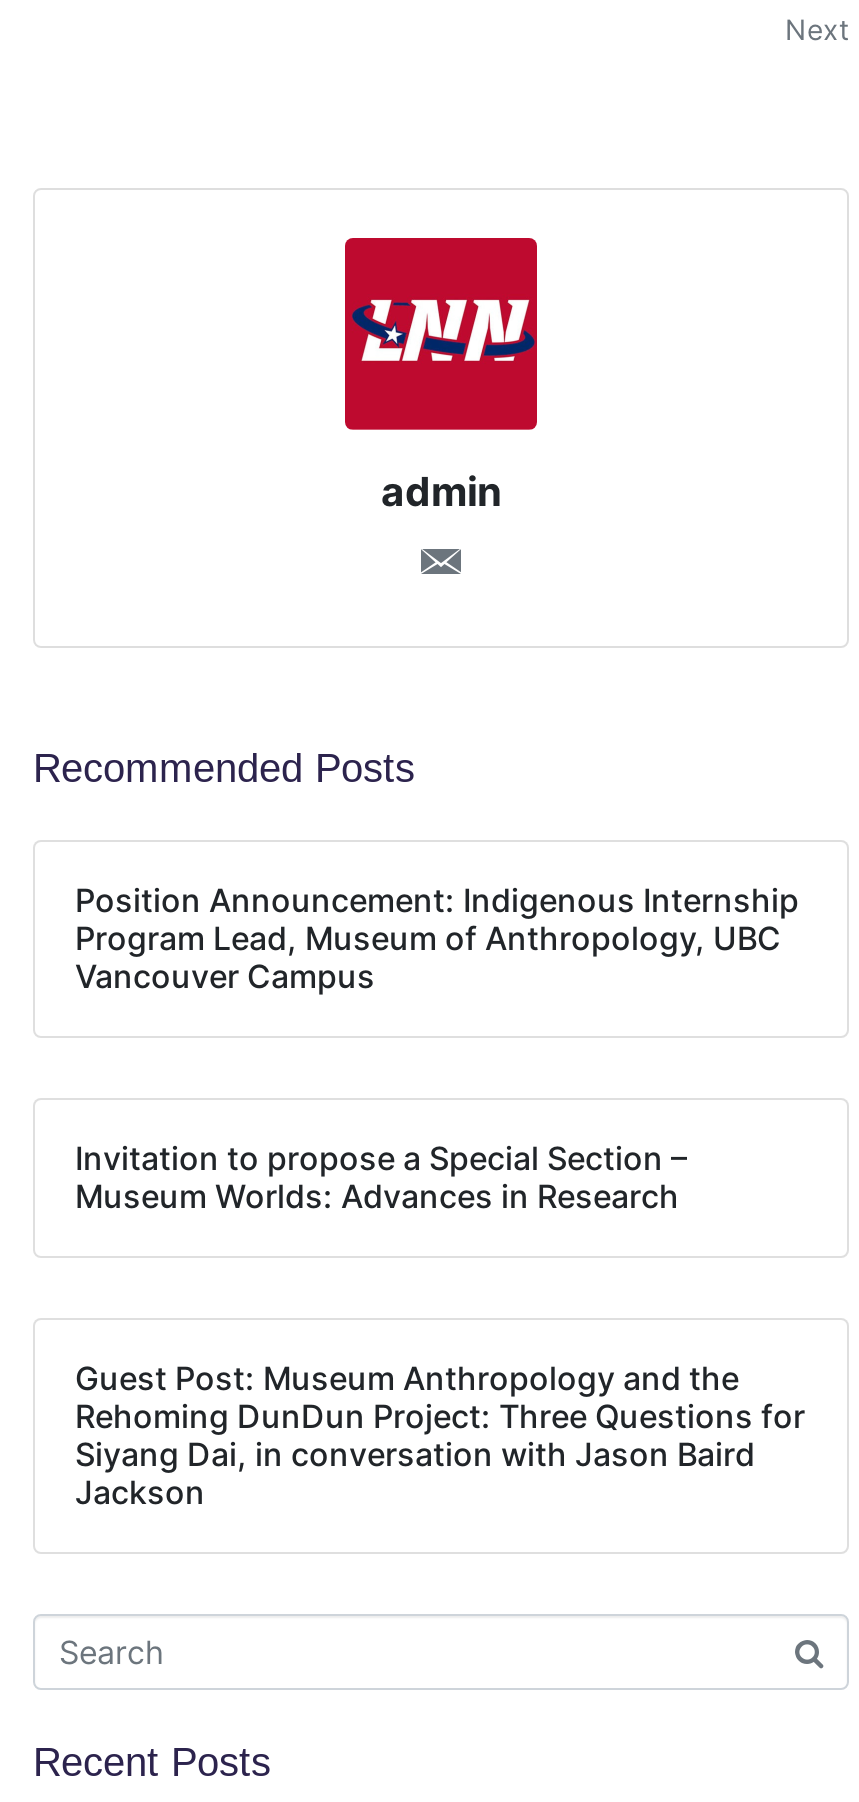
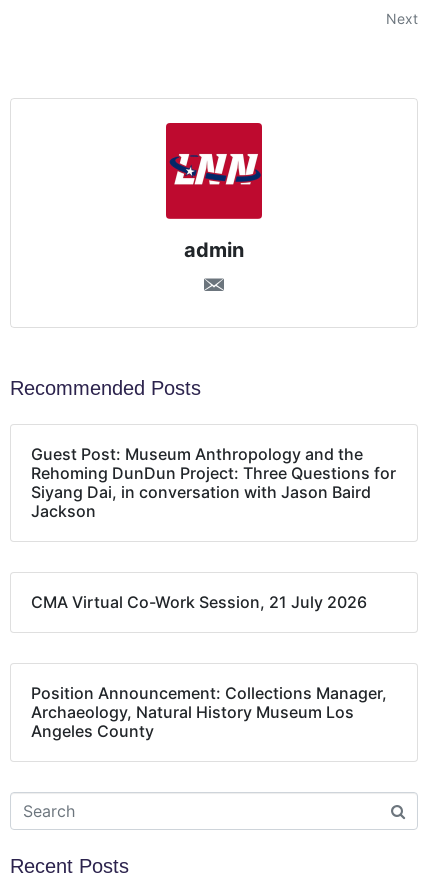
[75,879,799,995] Position Announcement: Indigenous Internship | Program Lead, Museum of Anthropology, UBC | Vancouver Campus -> none
[75,1137,687,1215] Invitation to propose a Special Section – | Museum Worlds: Advances in Research -> none
moved [75,1357,805,1511] -> [31,444,396,521]: Guest Post: Museum Anthropology and the | Rehoming DunDun Project: Three Questions for | Siyang Dai, in conversation with Jason Baird | Jackson
none -> [31,592,367,612] CMA Virtual Co-Work Session, 21 July 2026
none -> [31,683,387,741] Position Announcement: Collections Manager, | Archaeology, Natural History Museum Los | Angeles County

